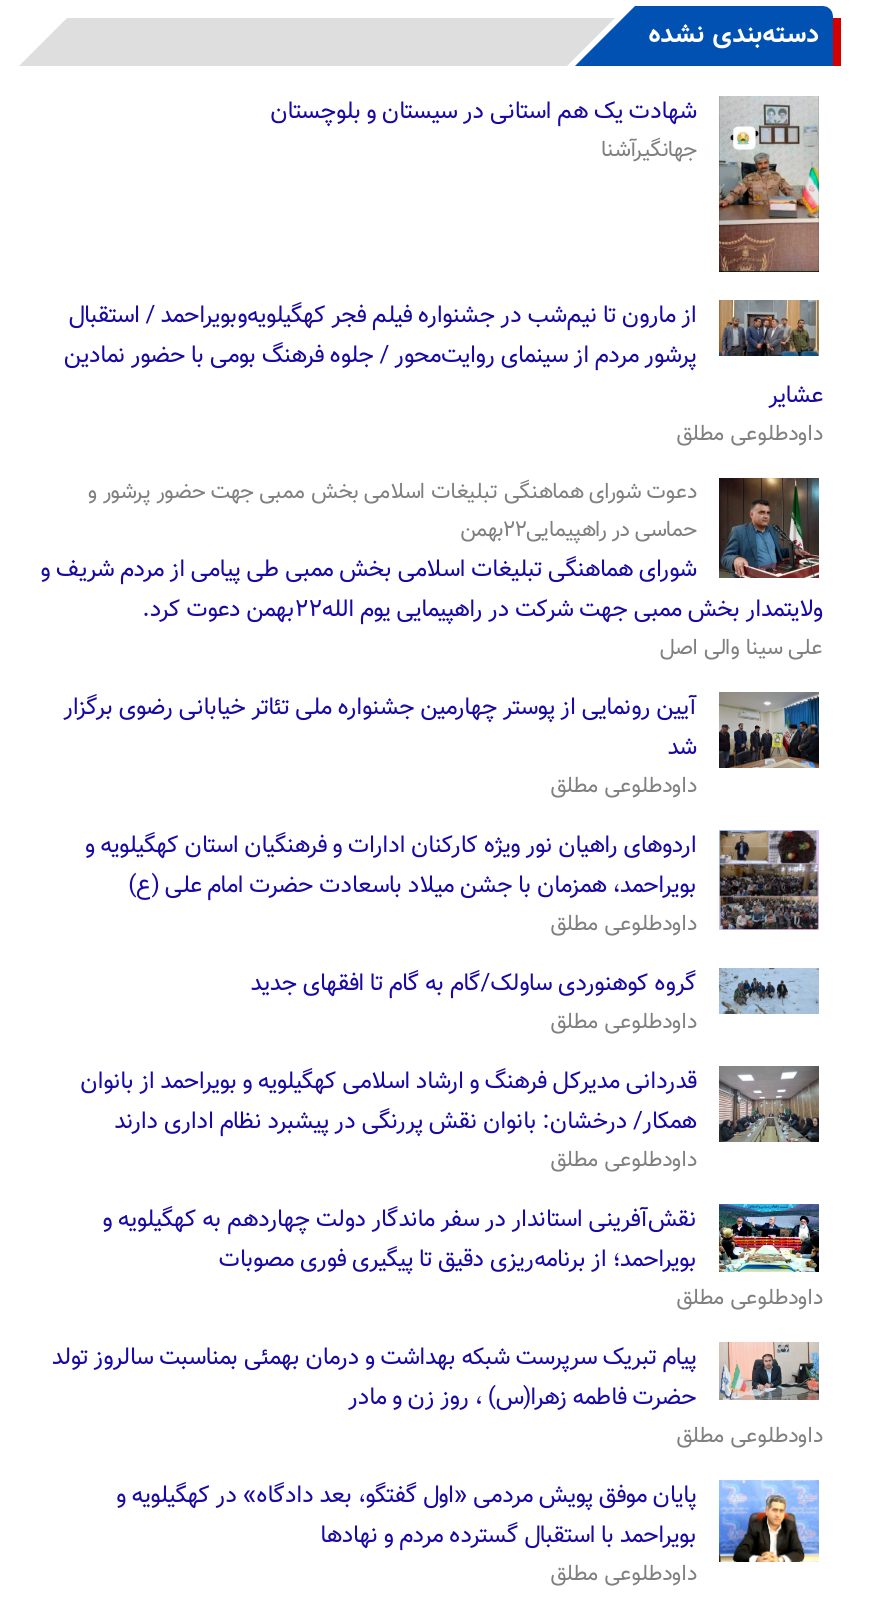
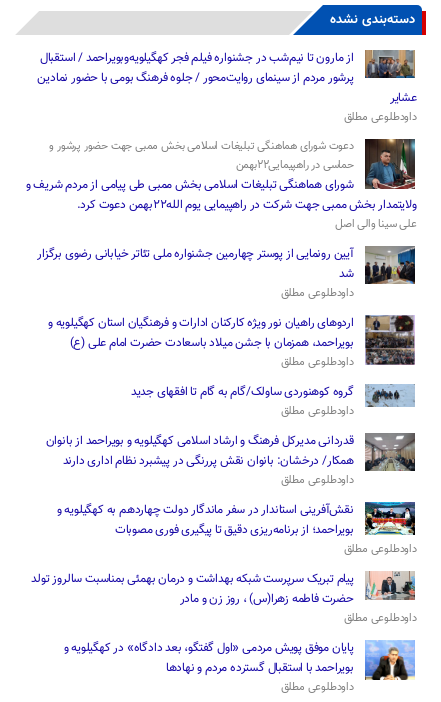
[270,94,821,274] [image] | شهادت یک هم استانی در سیستان و بلوچستان | جهانگیرآشنا -> none

